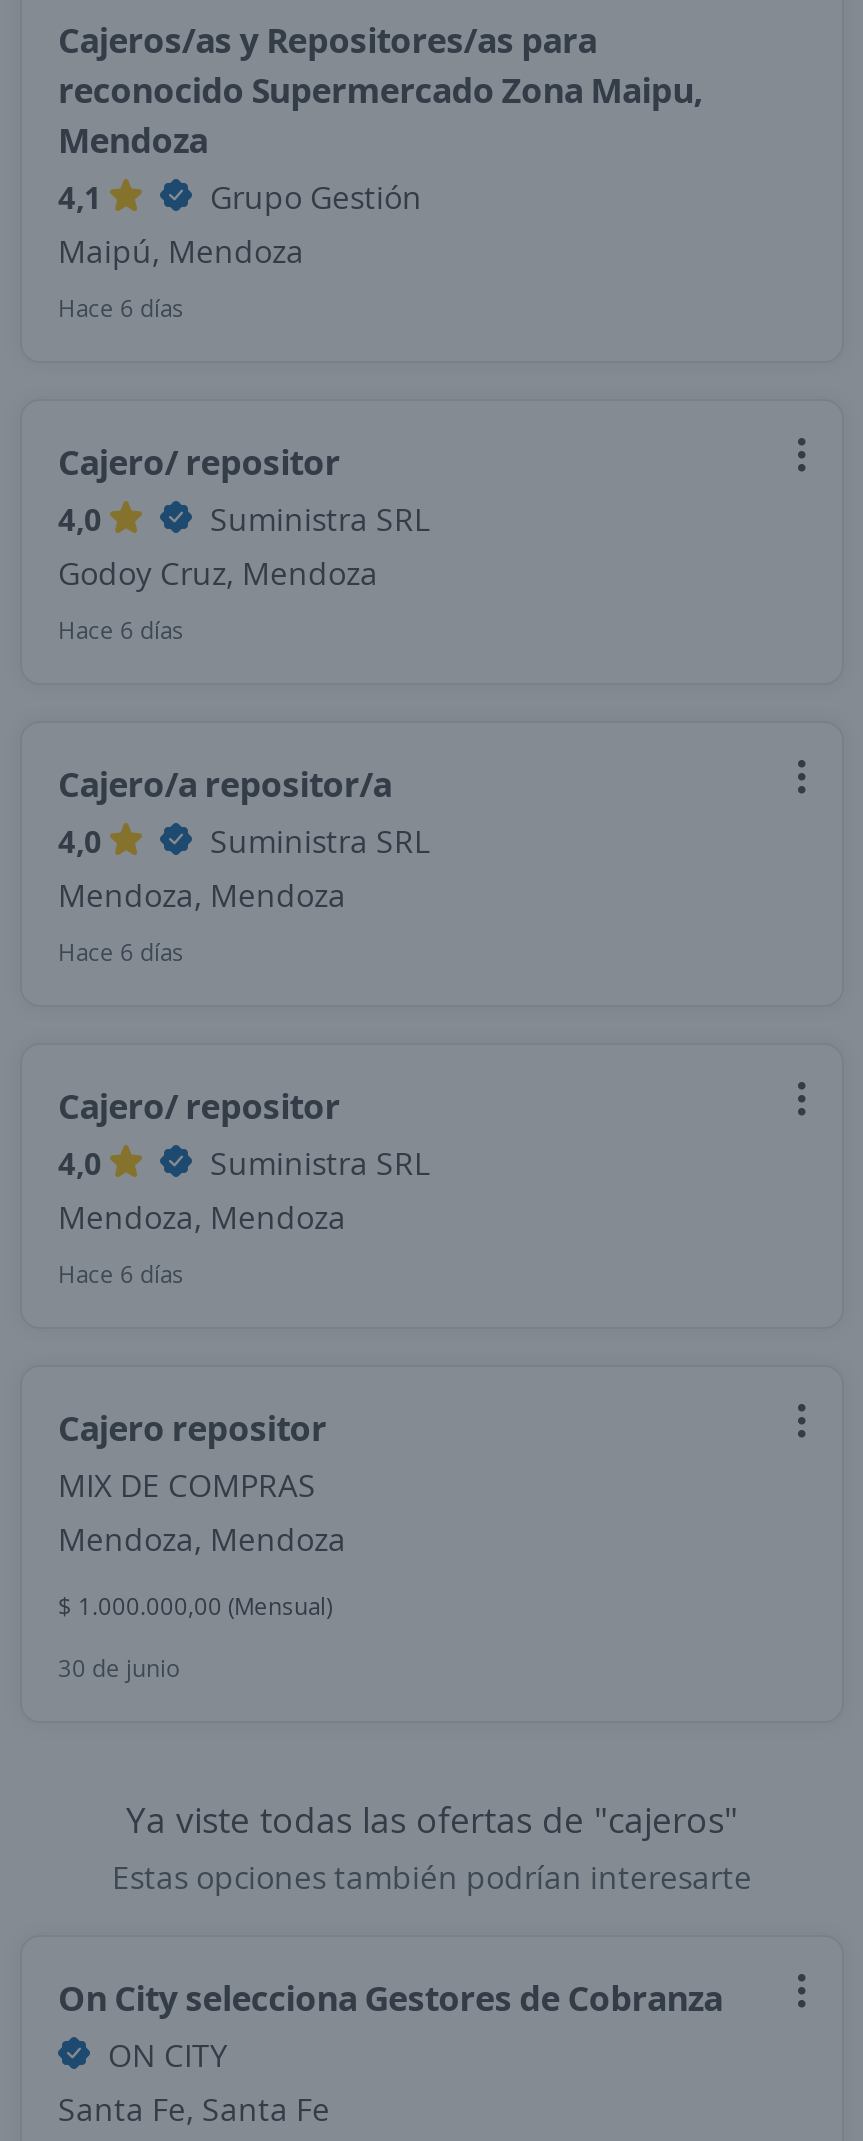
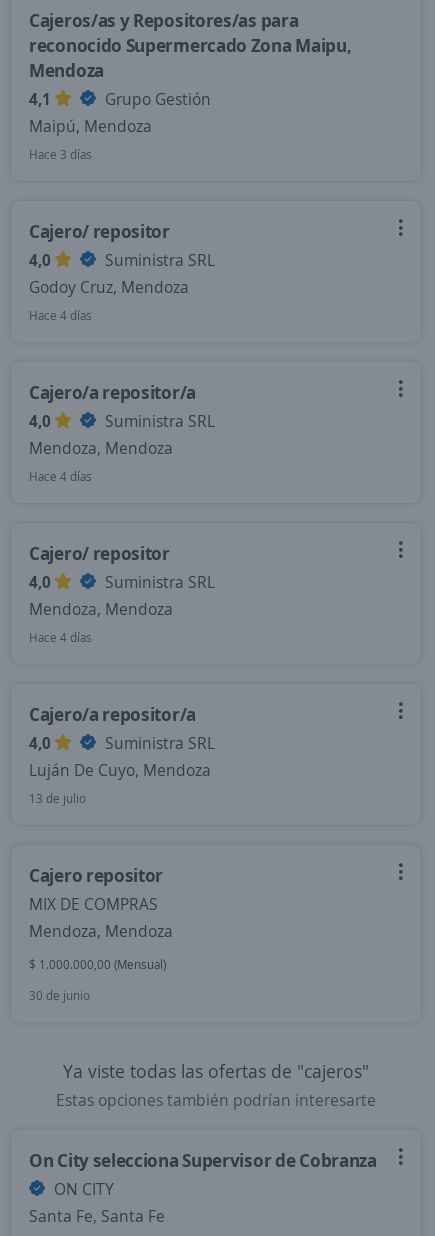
[58,291,184,325] Hace 6 días -> [29,146,92,163] Hace 3 días
[58,613,184,647] Hace 6 días -> [29,307,92,324] Hace 4 días
[58,935,184,969] Hace 6 días -> [29,468,92,485] Hace 4 días
[58,1257,184,1291] Hace 6 días -> [29,629,215,807] Hace 4 días | Cajero/a repositor/a | 4,0 | Suministra SRL | Luján De Cuyo, Mendoza | 13 de julio
[58,1973,723,2021] On City selecciona Gestores de Cobranza -> [29,1148,377,1172] On City selecciona Supervisor de Cobranza

